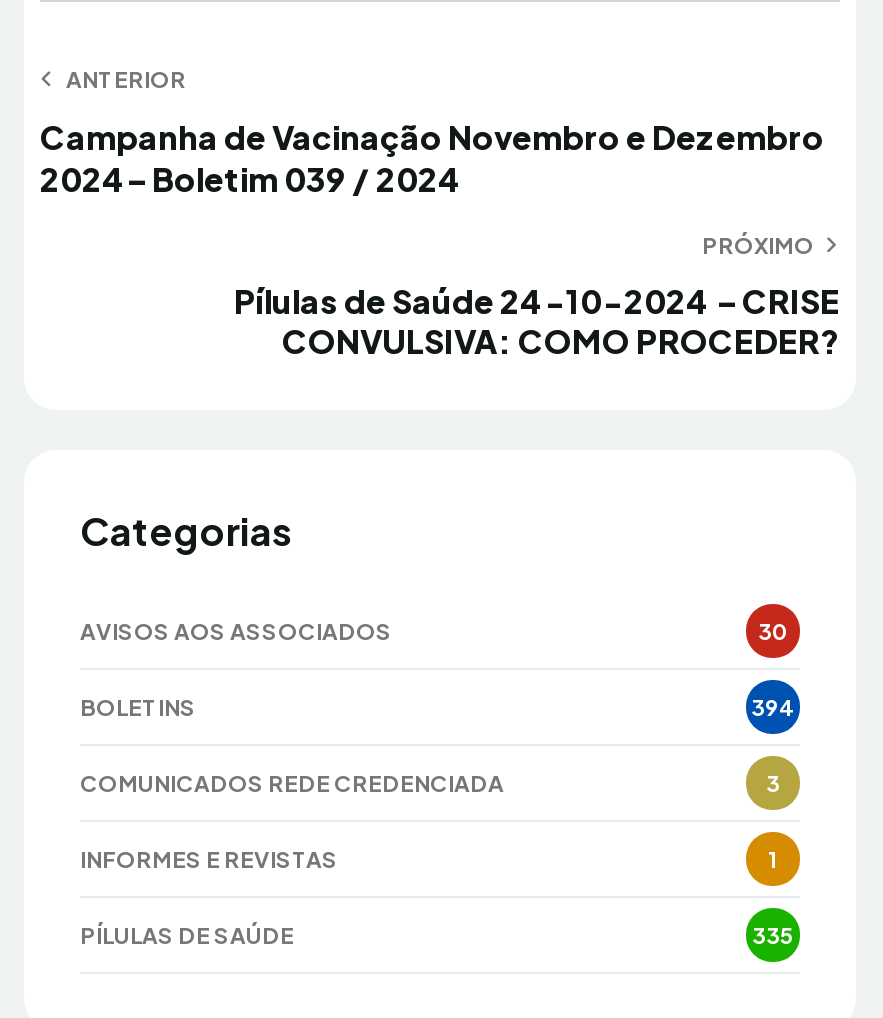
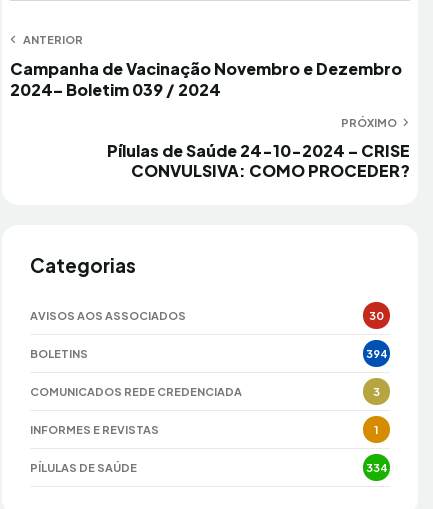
[752,922,794,948] 335 -> [365,461,387,474] 334

